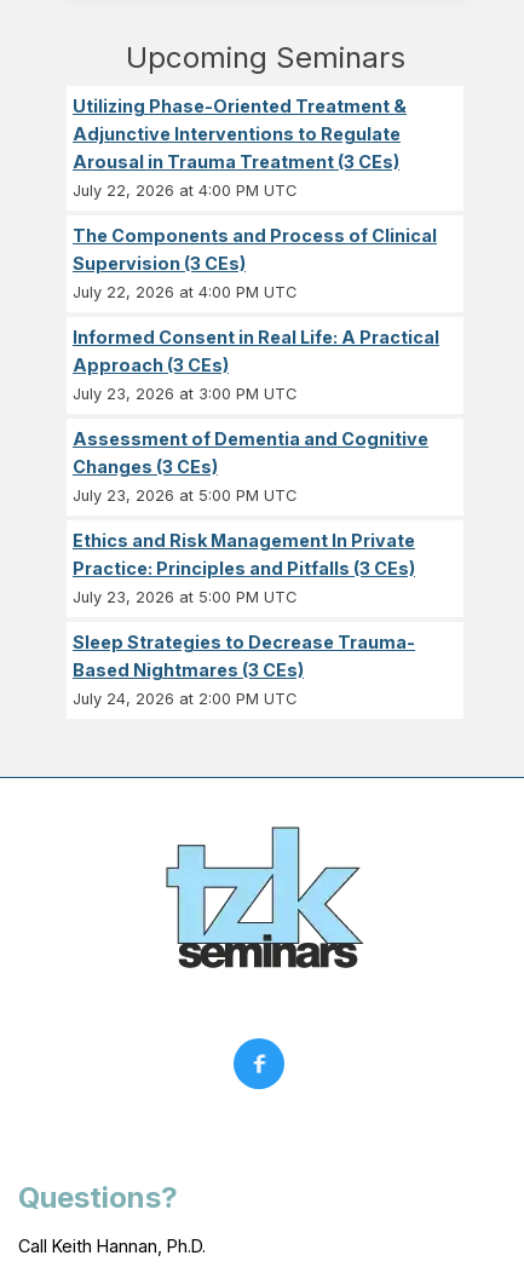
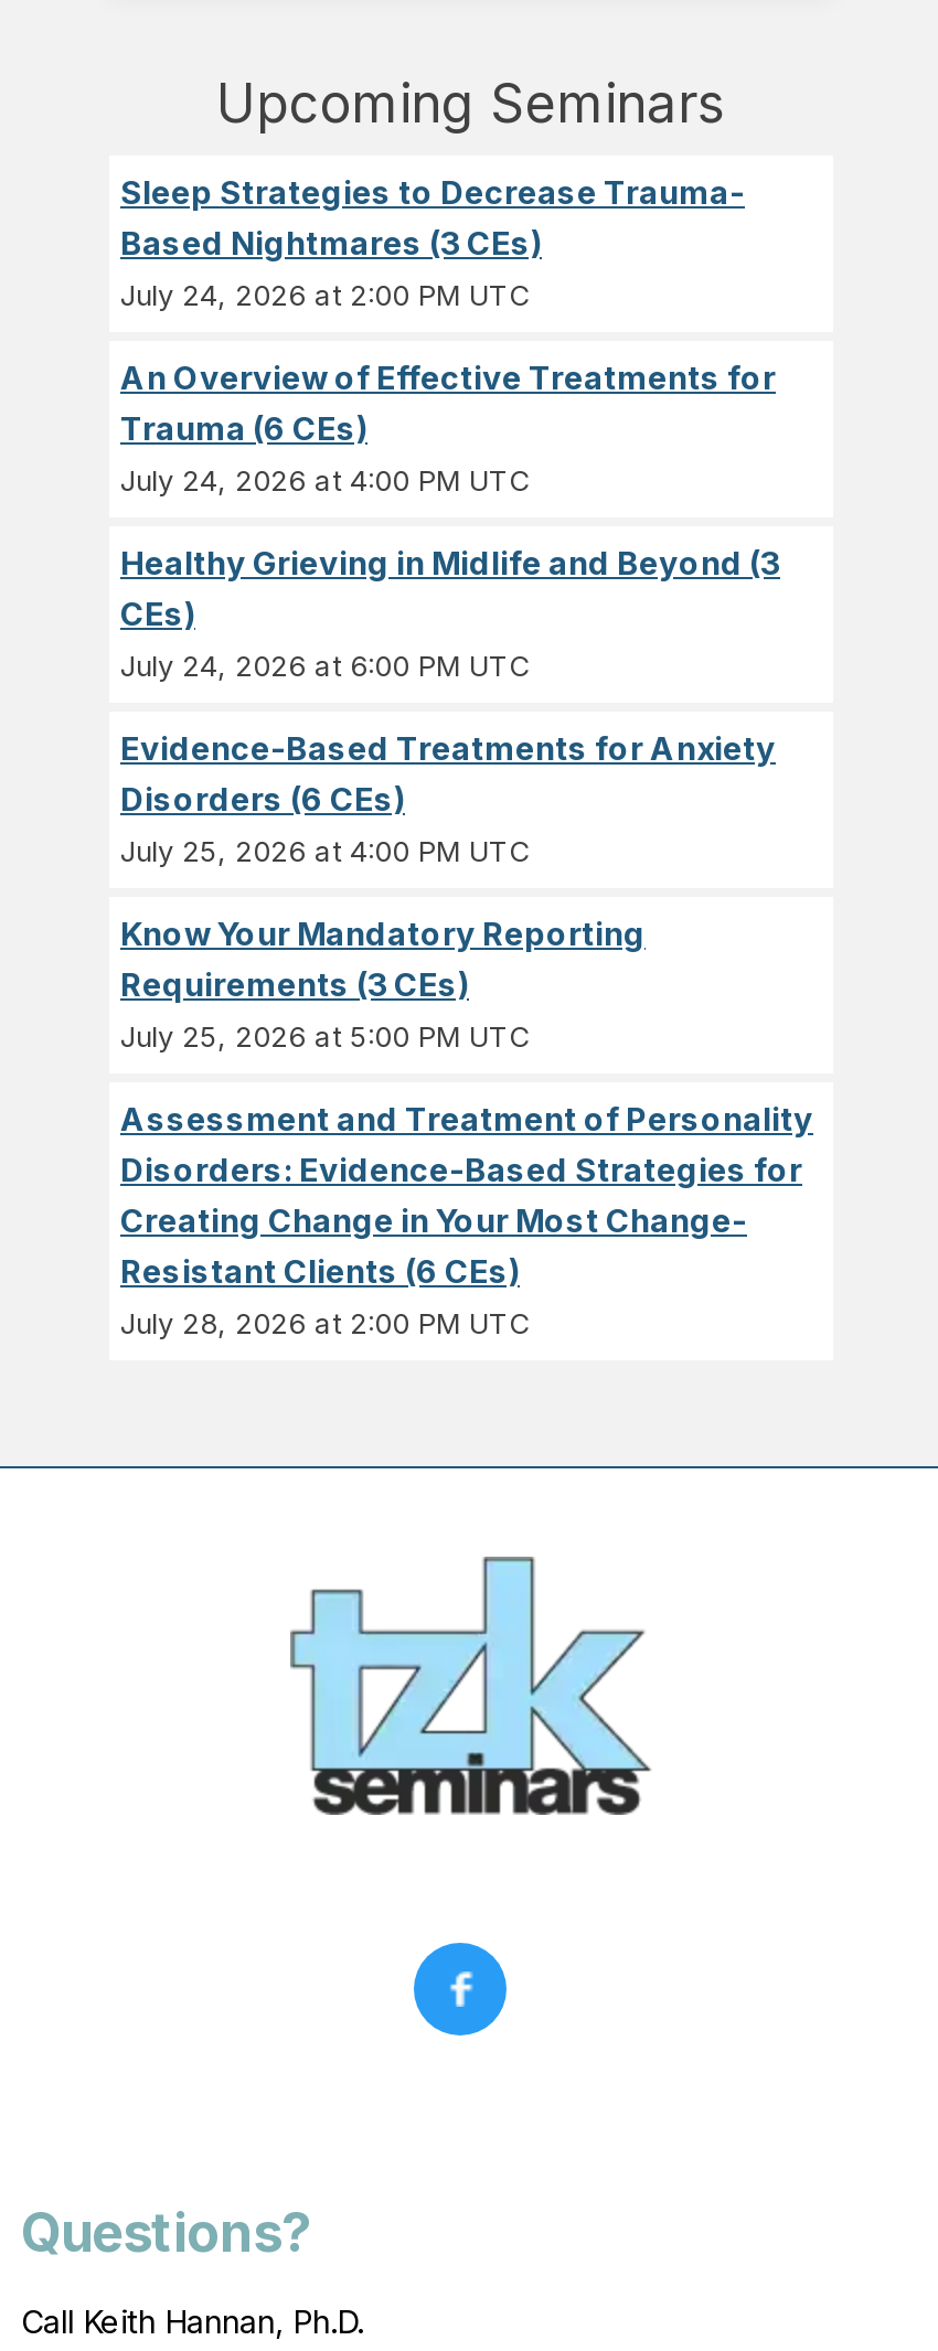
[73,96,439,607] Utilizing Phase-Oriented Treatment & | Adjunctive Interventions to Regulate | Arousal in Trauma Treatment (3 CEs) | July 22, 2026 at 4:00 PM UTC | The Components and Process of Clinical | Supervision (3 CEs) | July 22, 2026 at 4:00 PM UTC | Informed Consent in Real Life: A Practical | Approach (3 CEs) | July 23, 2026 at 3:00 PM UTC | Assessment of Dementia and Cognitive | Changes (3 CEs) | July 23, 2026 at 5:00 PM UTC | Ethics and Risk Management In Private | Practice: Principles and Pitfalls (3 CEs) | July 23, 2026 at 5:00 PM UTC -> none
moved [73,632,415,708] -> [120,174,745,313]: Sleep Strategies to Decrease Trauma- | Based Nightmares (3 CEs) | July 24, 2026 at 2:00 PM UTC
none -> [120,359,813,1341] An Overview of Effective Treatments for | Trauma (6 CEs) | July 24, 2026 at 4:00 PM UTC | Healthy Grieving in Midlife and Beyond (3 | CEs) | July 24, 2026 at 6:00 PM UTC | Evidence-Based Treatments for Anxiety | Disorders (6 CEs) | July 25, 2026 at 4:00 PM UTC | Know Your Mandatory Reporting | Requirements (3 CEs) | July 25, 2026 at 5:00 PM UTC | Assessment and Treatment of Personality | Disorders: Evidence-Based Strategies for | Creating Change in Your Most Change- | Resistant Clients (6 CEs) | July 28, 2026 at 2:00 PM UTC

